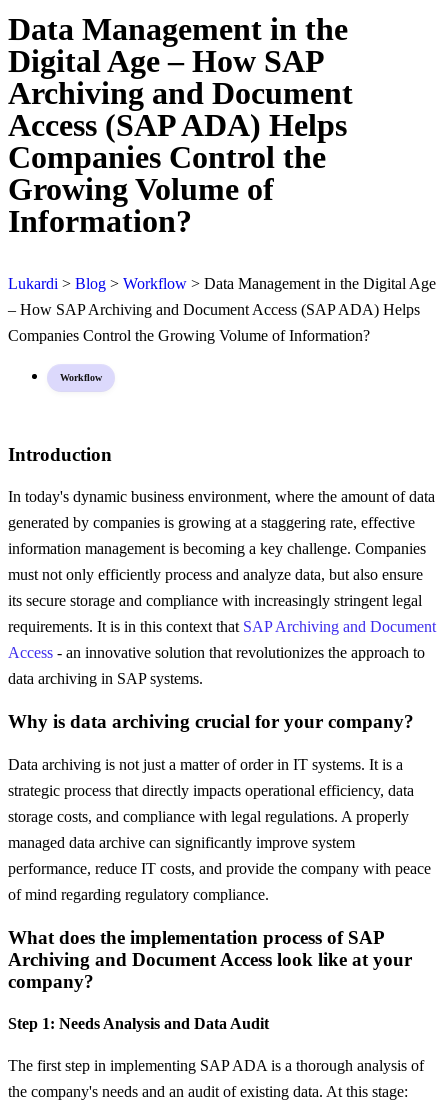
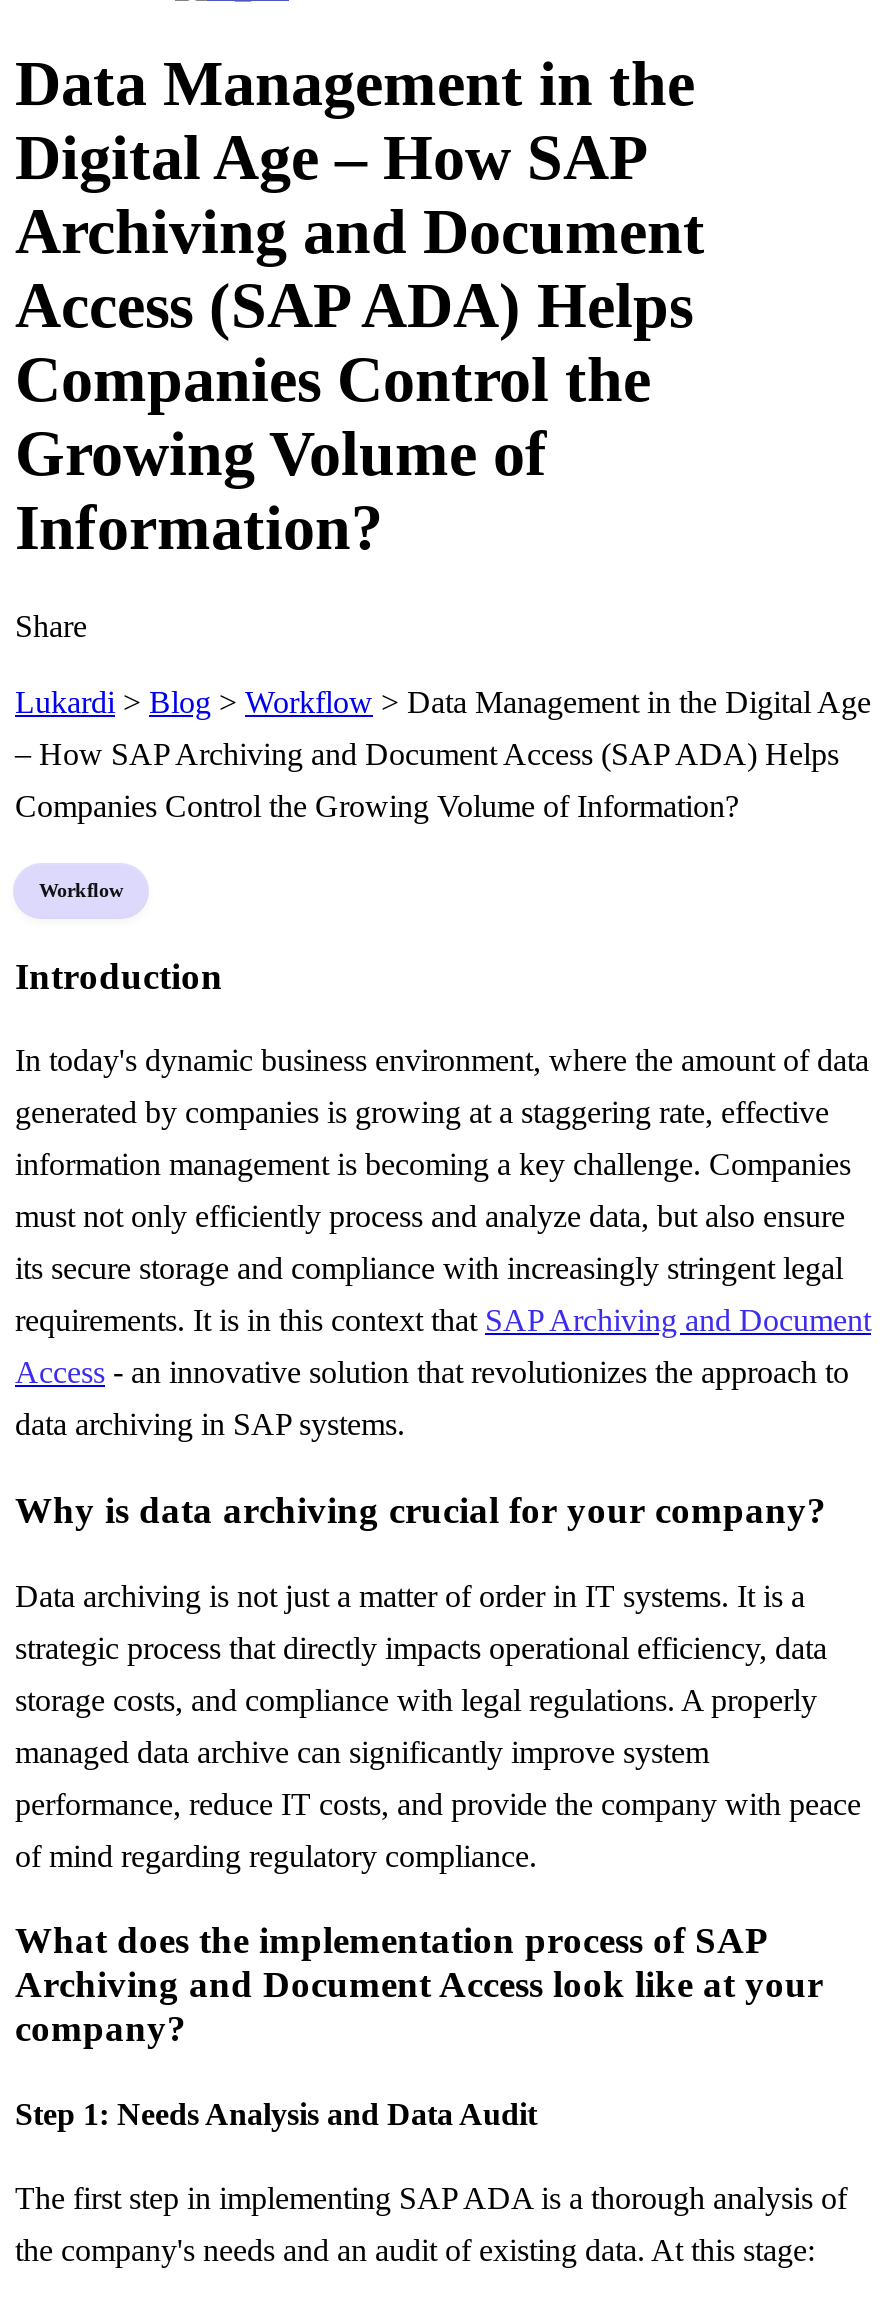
none -> [15,609,87,643] Share
moved [8,275,436,383] -> [15,685,871,901]: Lukardi > Blog > Workflow > Data Management in the Digital Age | – How SAP Archiving and Document Access (SAP ADA) Helps | Companies Control the Growing Volume of Information? | Workflow

